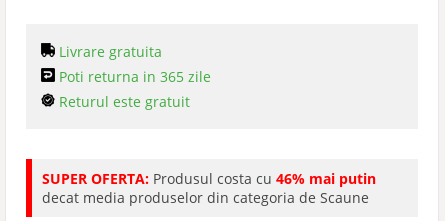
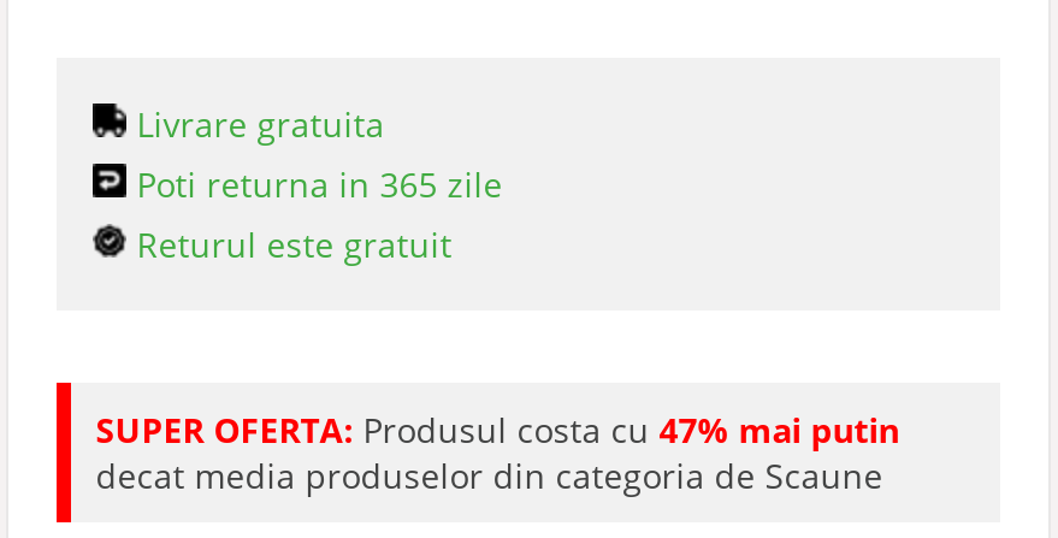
[42,169,376,188] SUPER OFERTA: Produsul costa cu 46% mai putin -> [96,407,900,453] SUPER OFERTA: Produsul costa cu 47% mai putin

